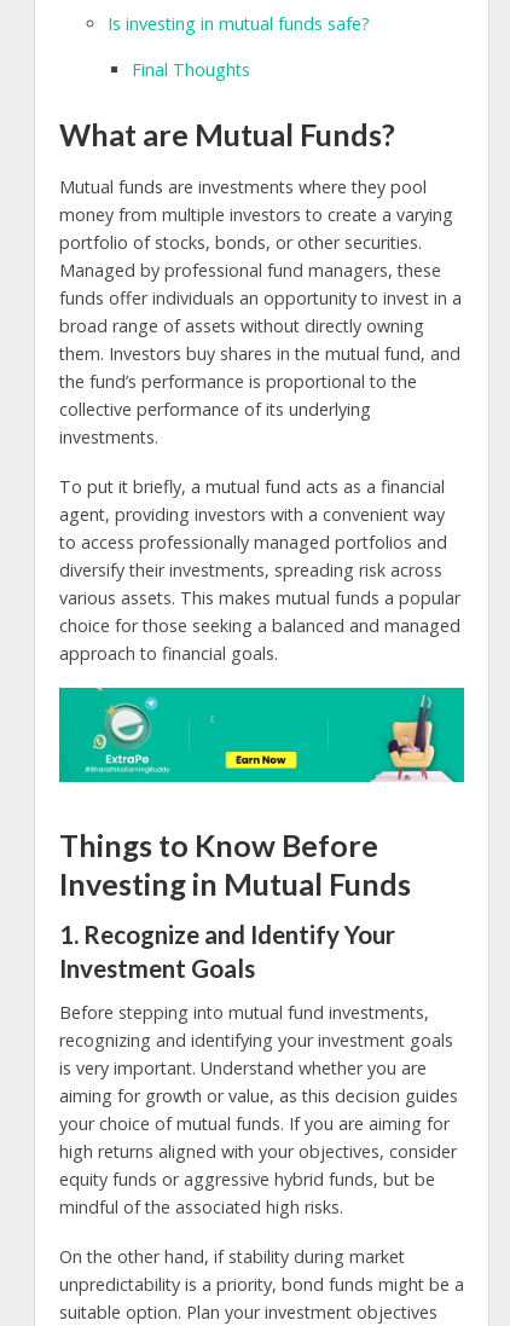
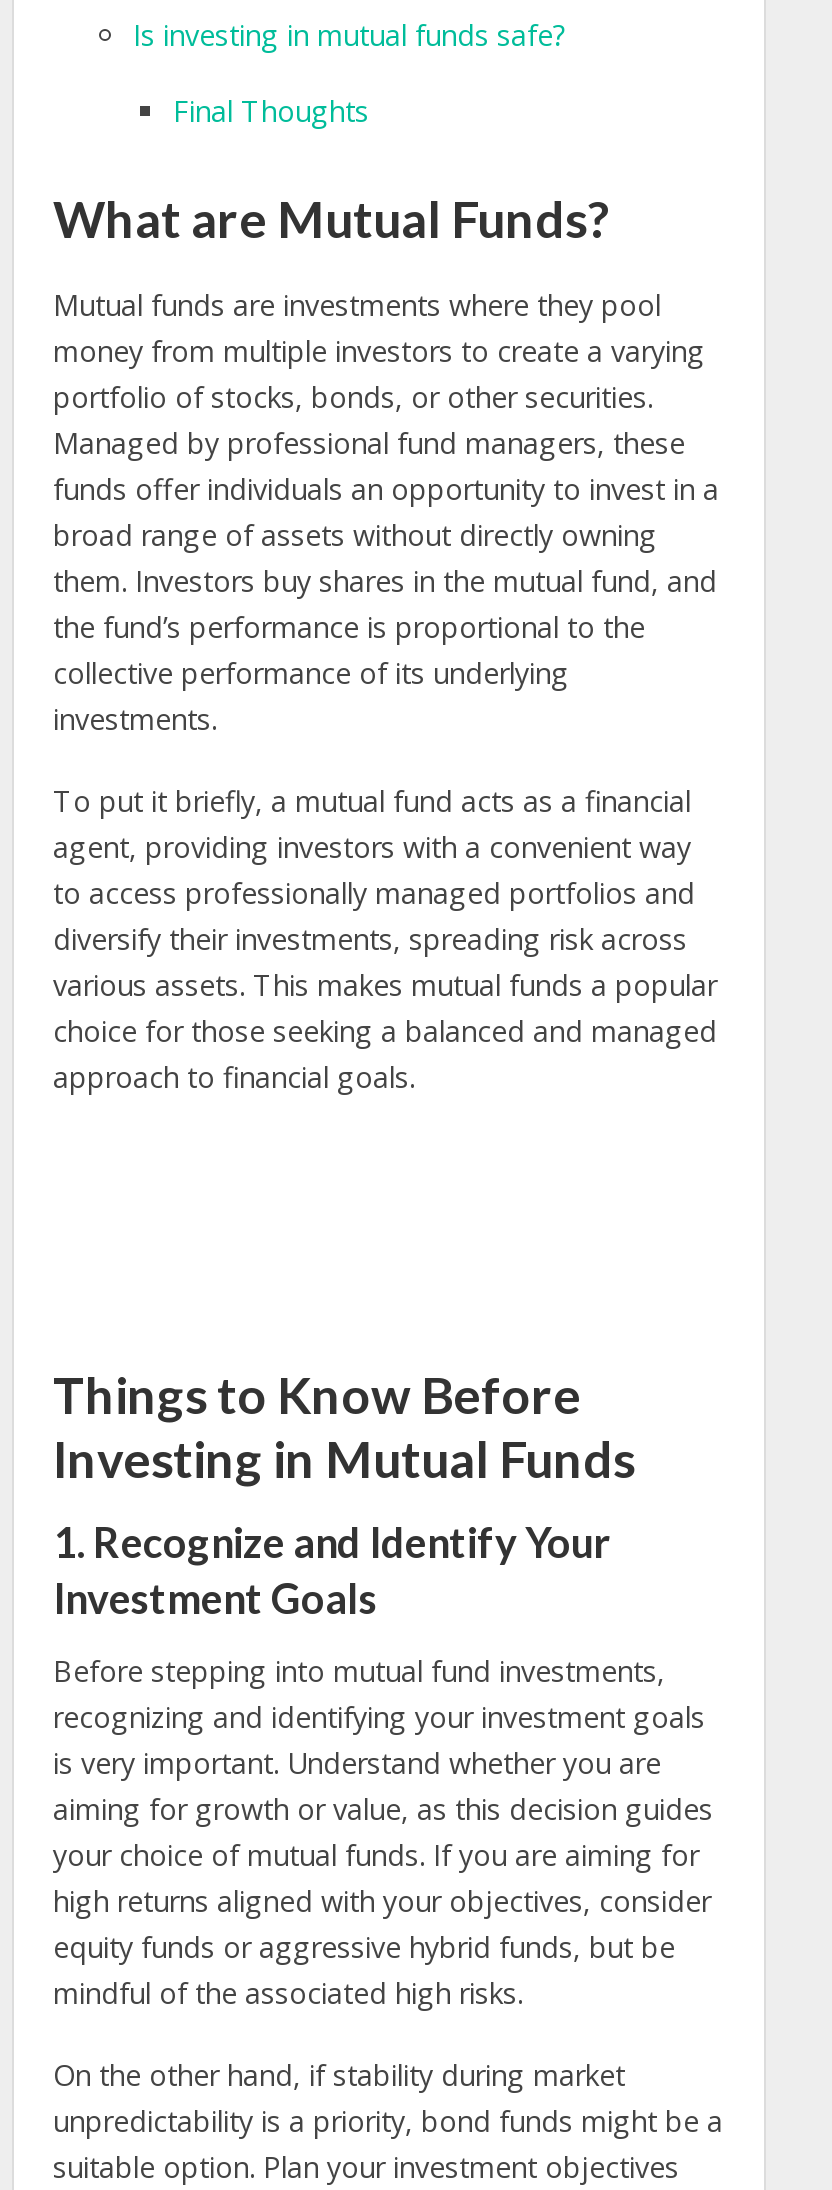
[58,687,465,783] [image] -> none

